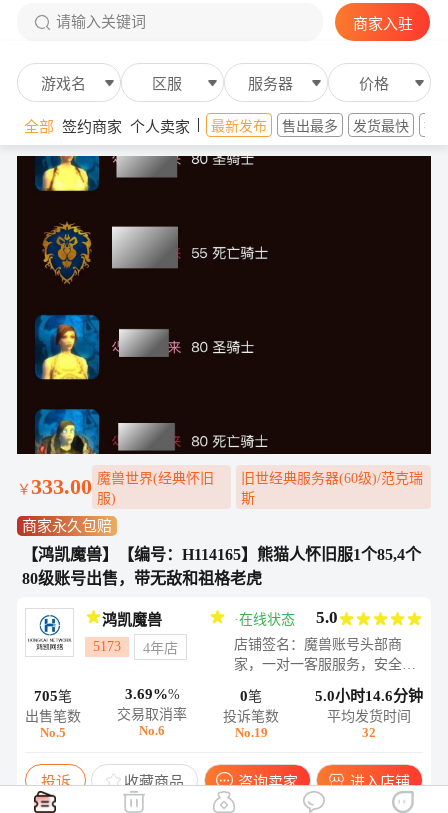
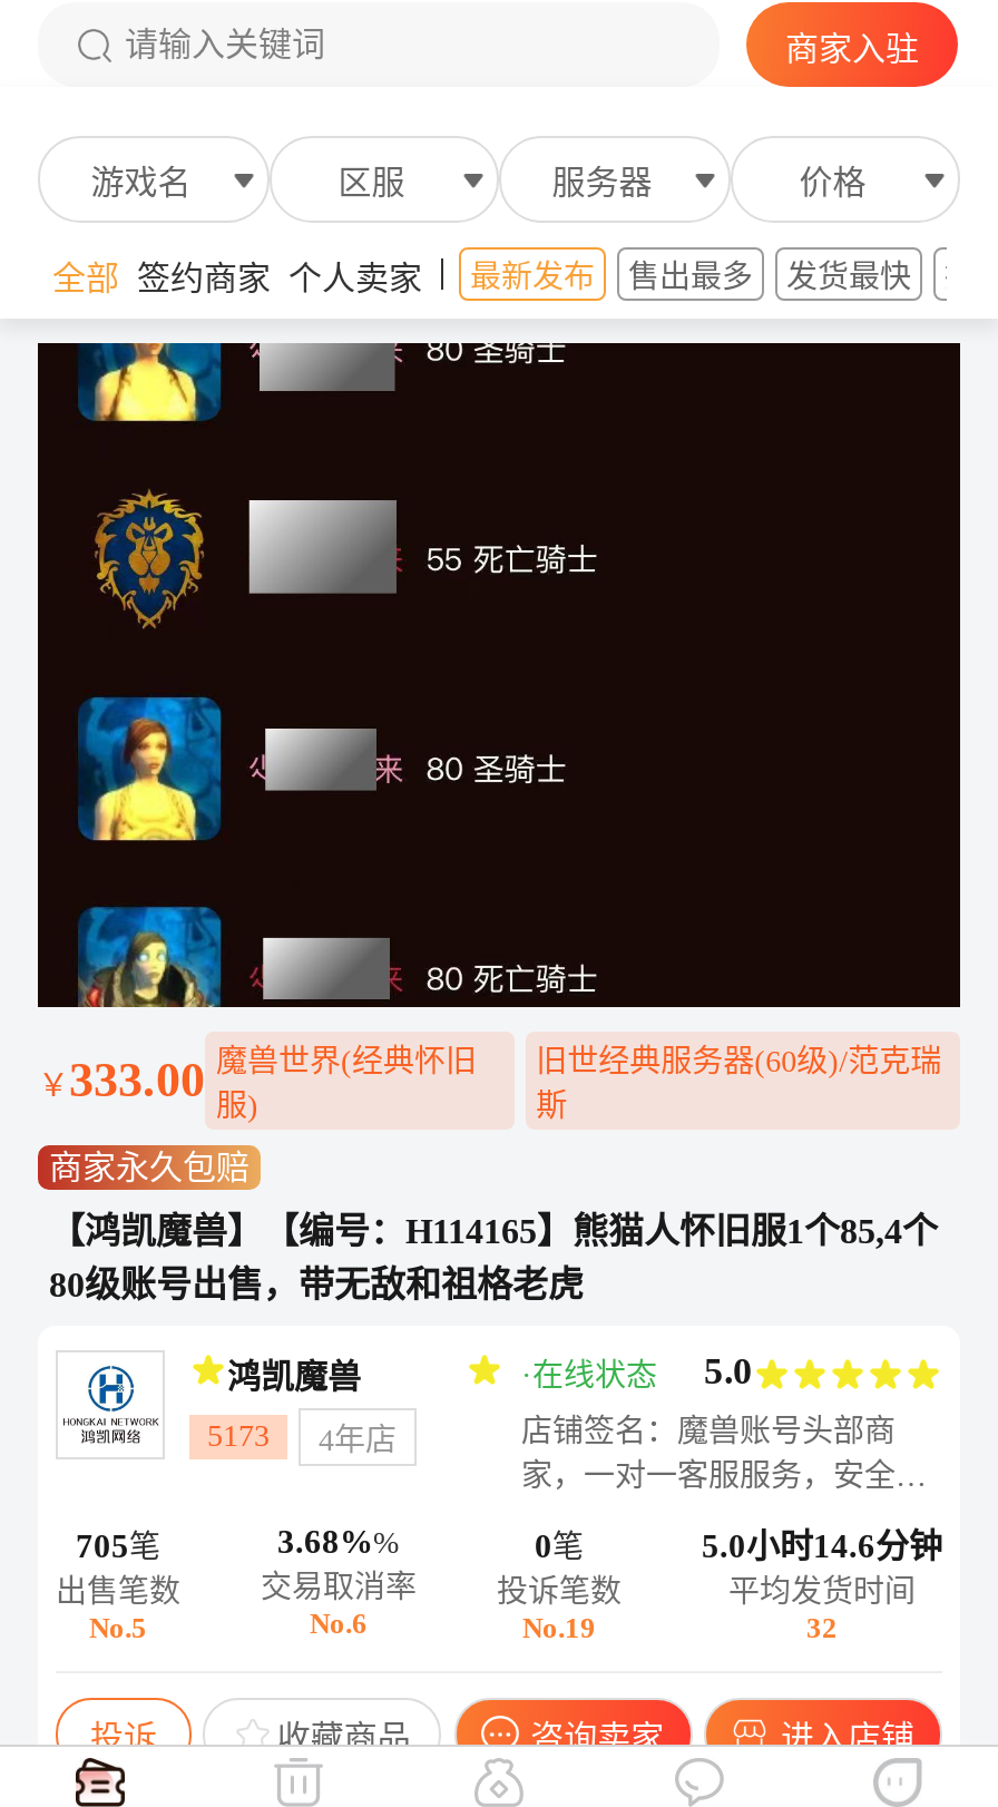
[124,686,179,702] 3.69%% -> [277,1524,400,1560] 3.68%%

